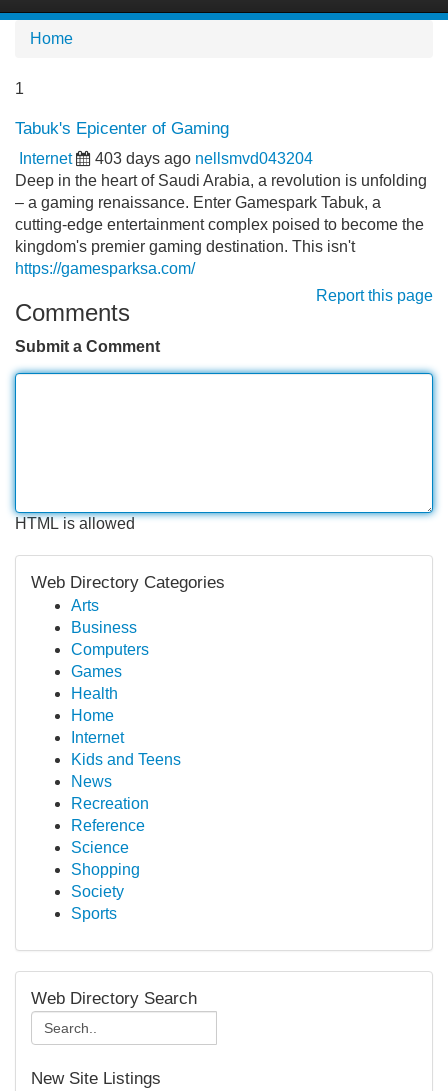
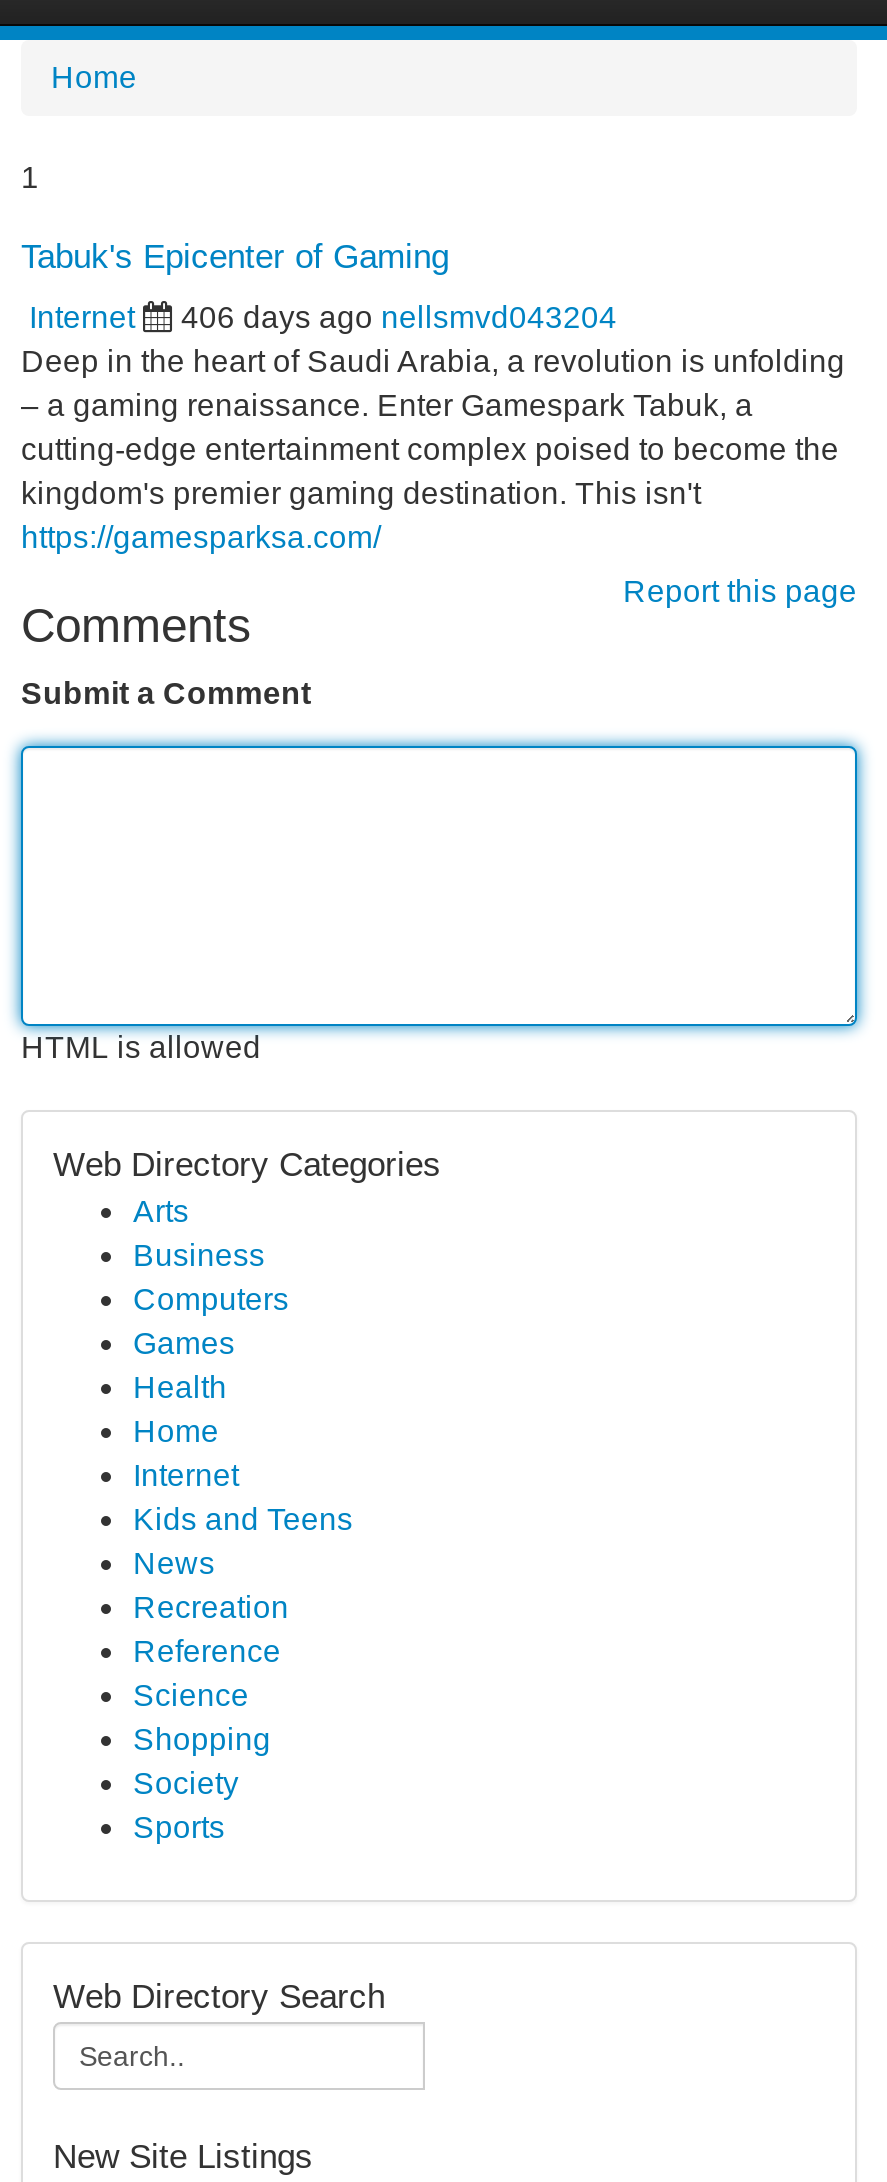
[95,150,313,167] 403 days ago nellsmvd043204 -> [181,300,617,334] 406 days ago nellsmvd043204

